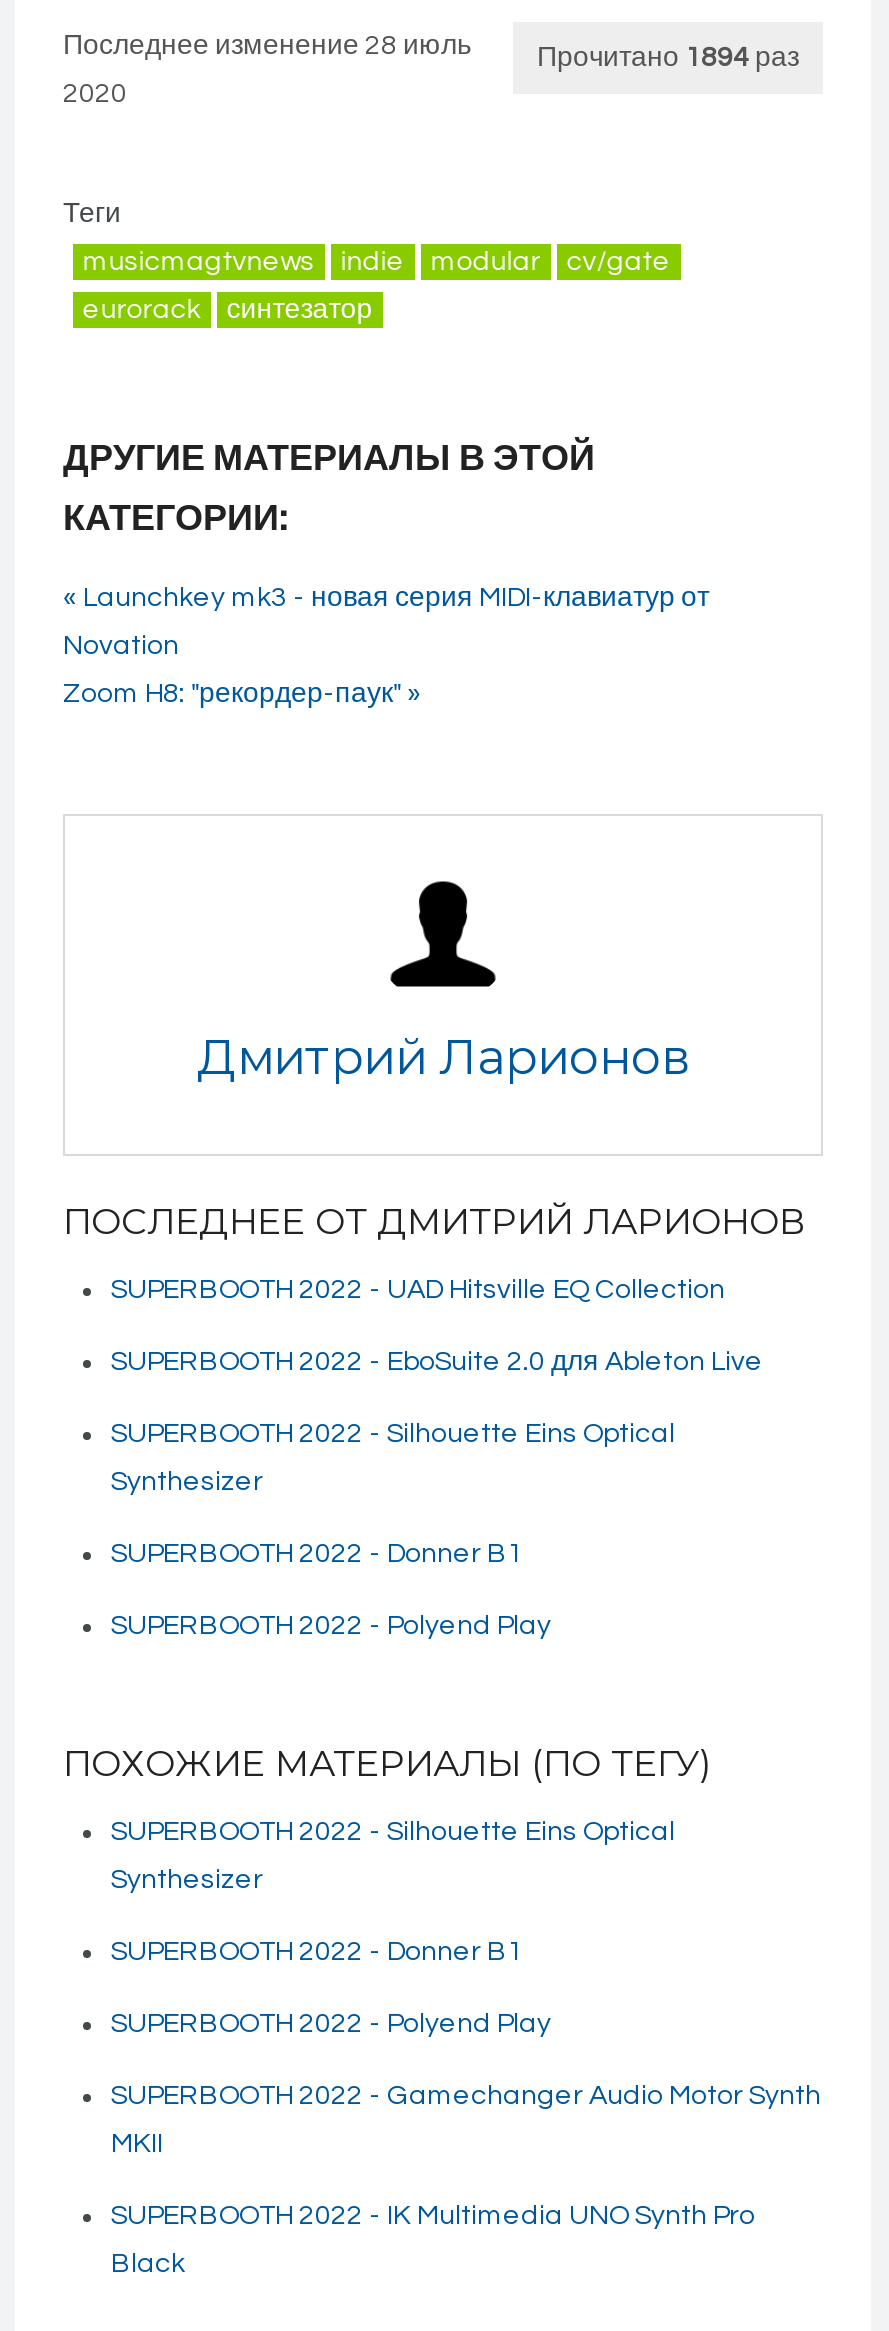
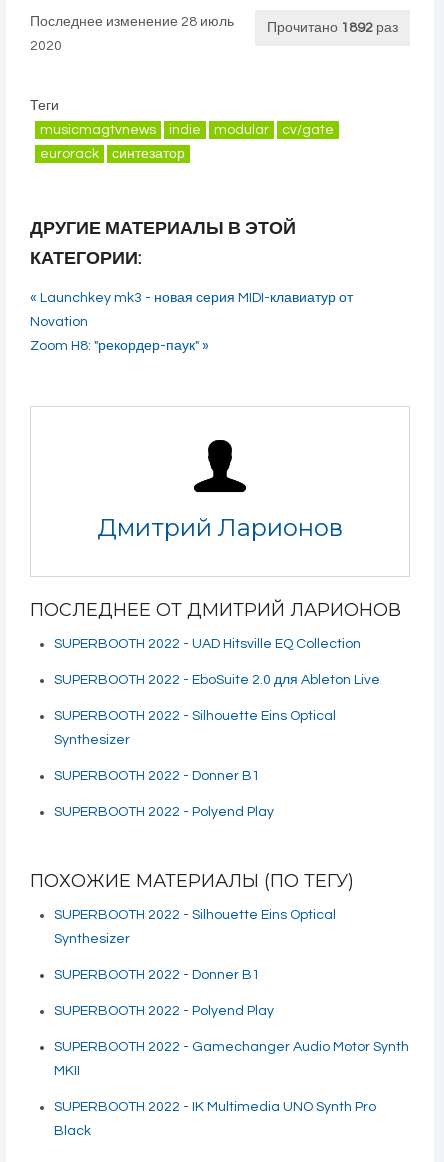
[537,43,799,71] Прочитано 1894 раз -> [267,20,398,34] Прочитано 1892 раз

